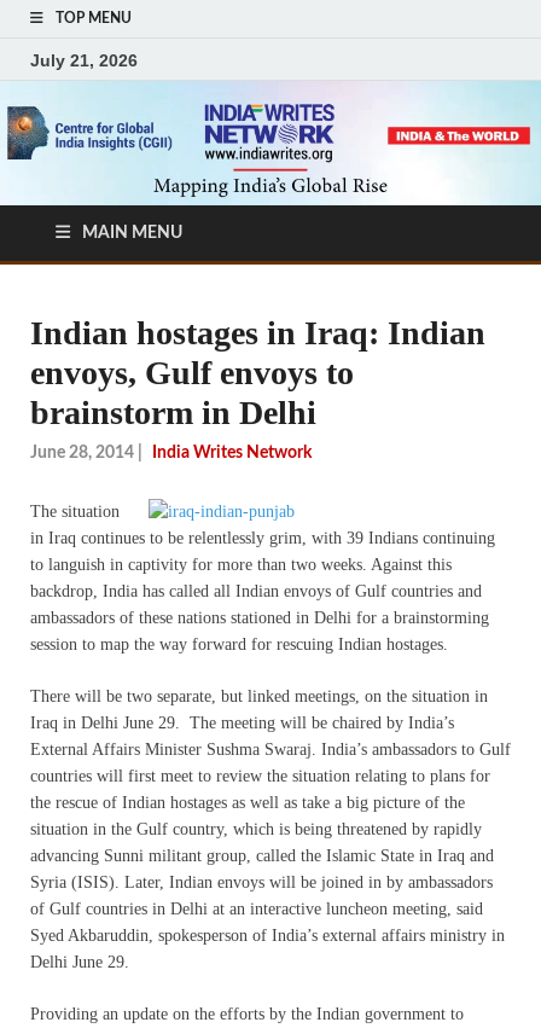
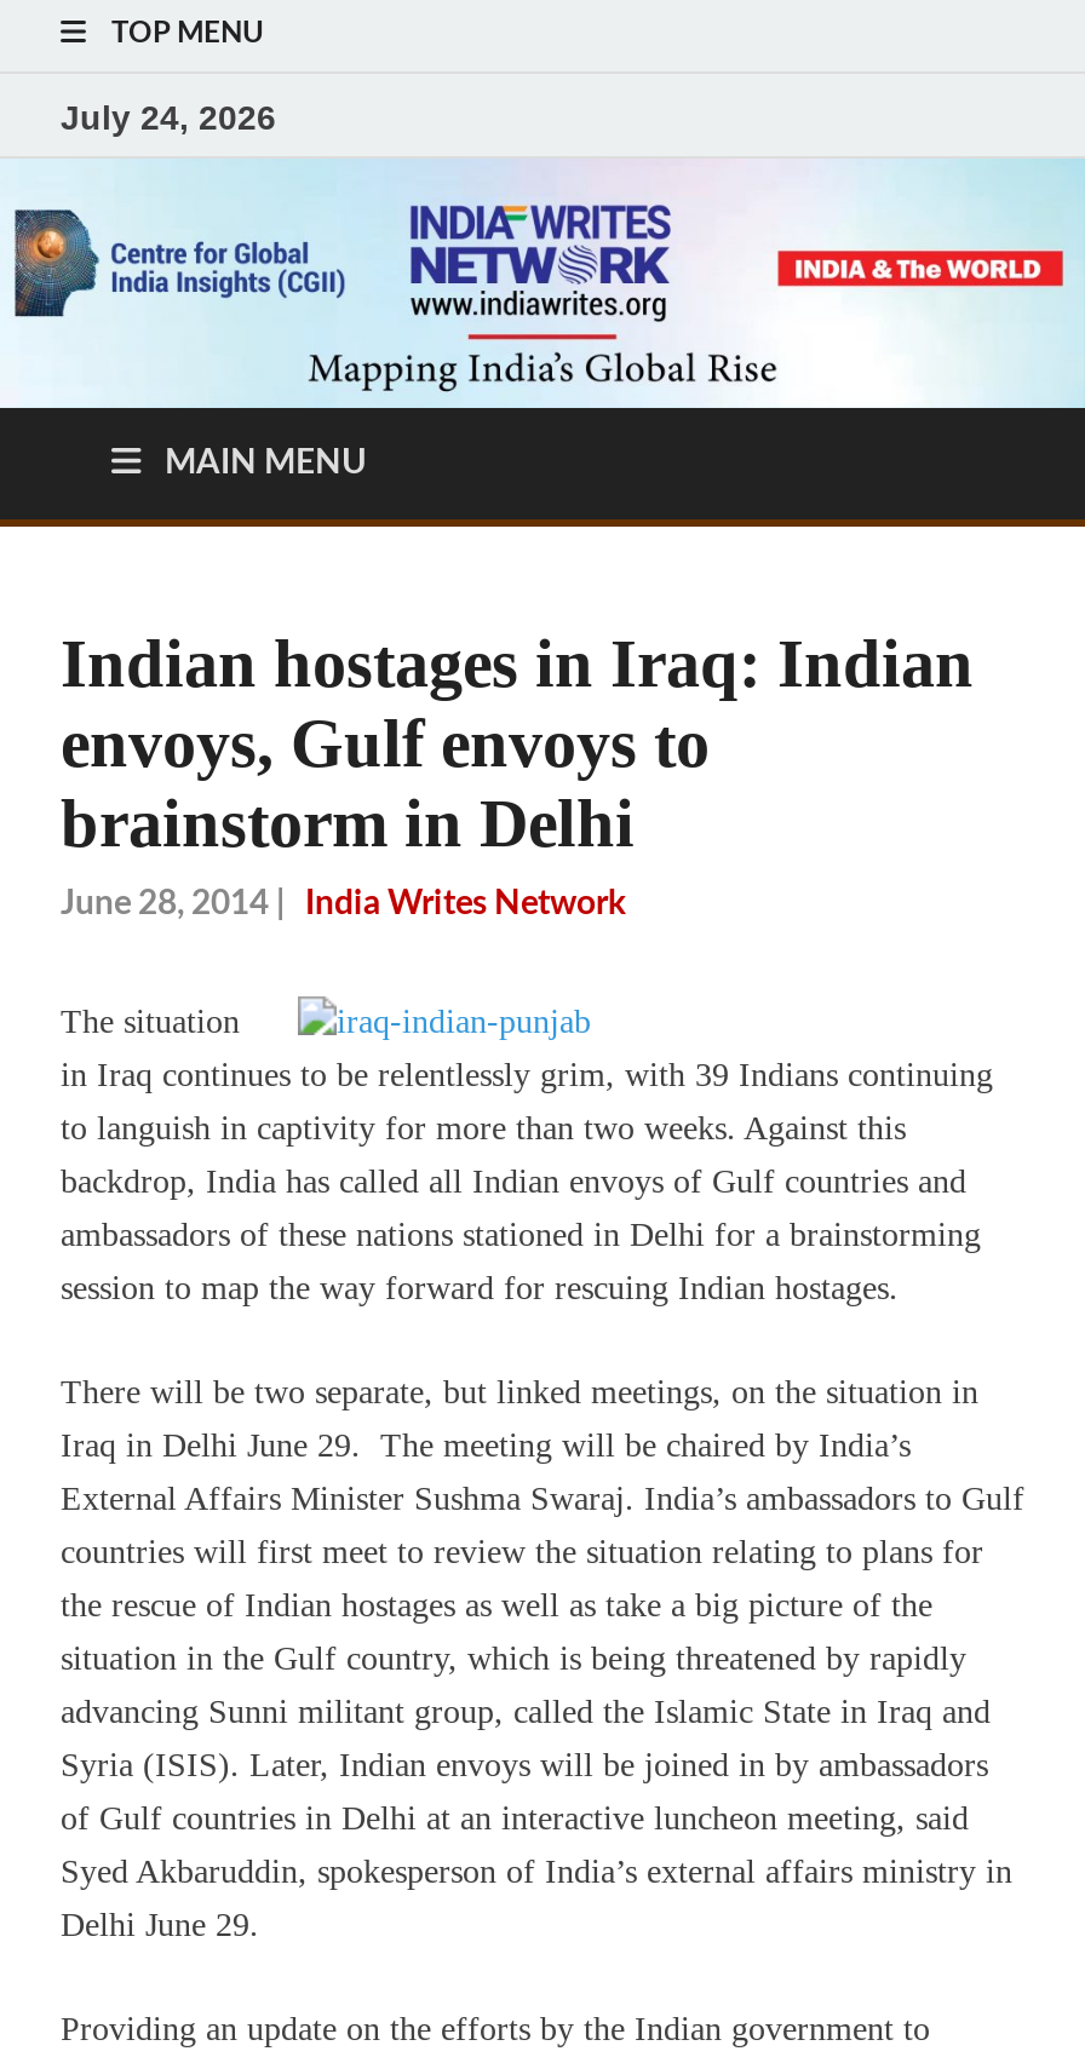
[30,50,138,69] July 21, 2026 -> [61,97,276,136] July 24, 2026

